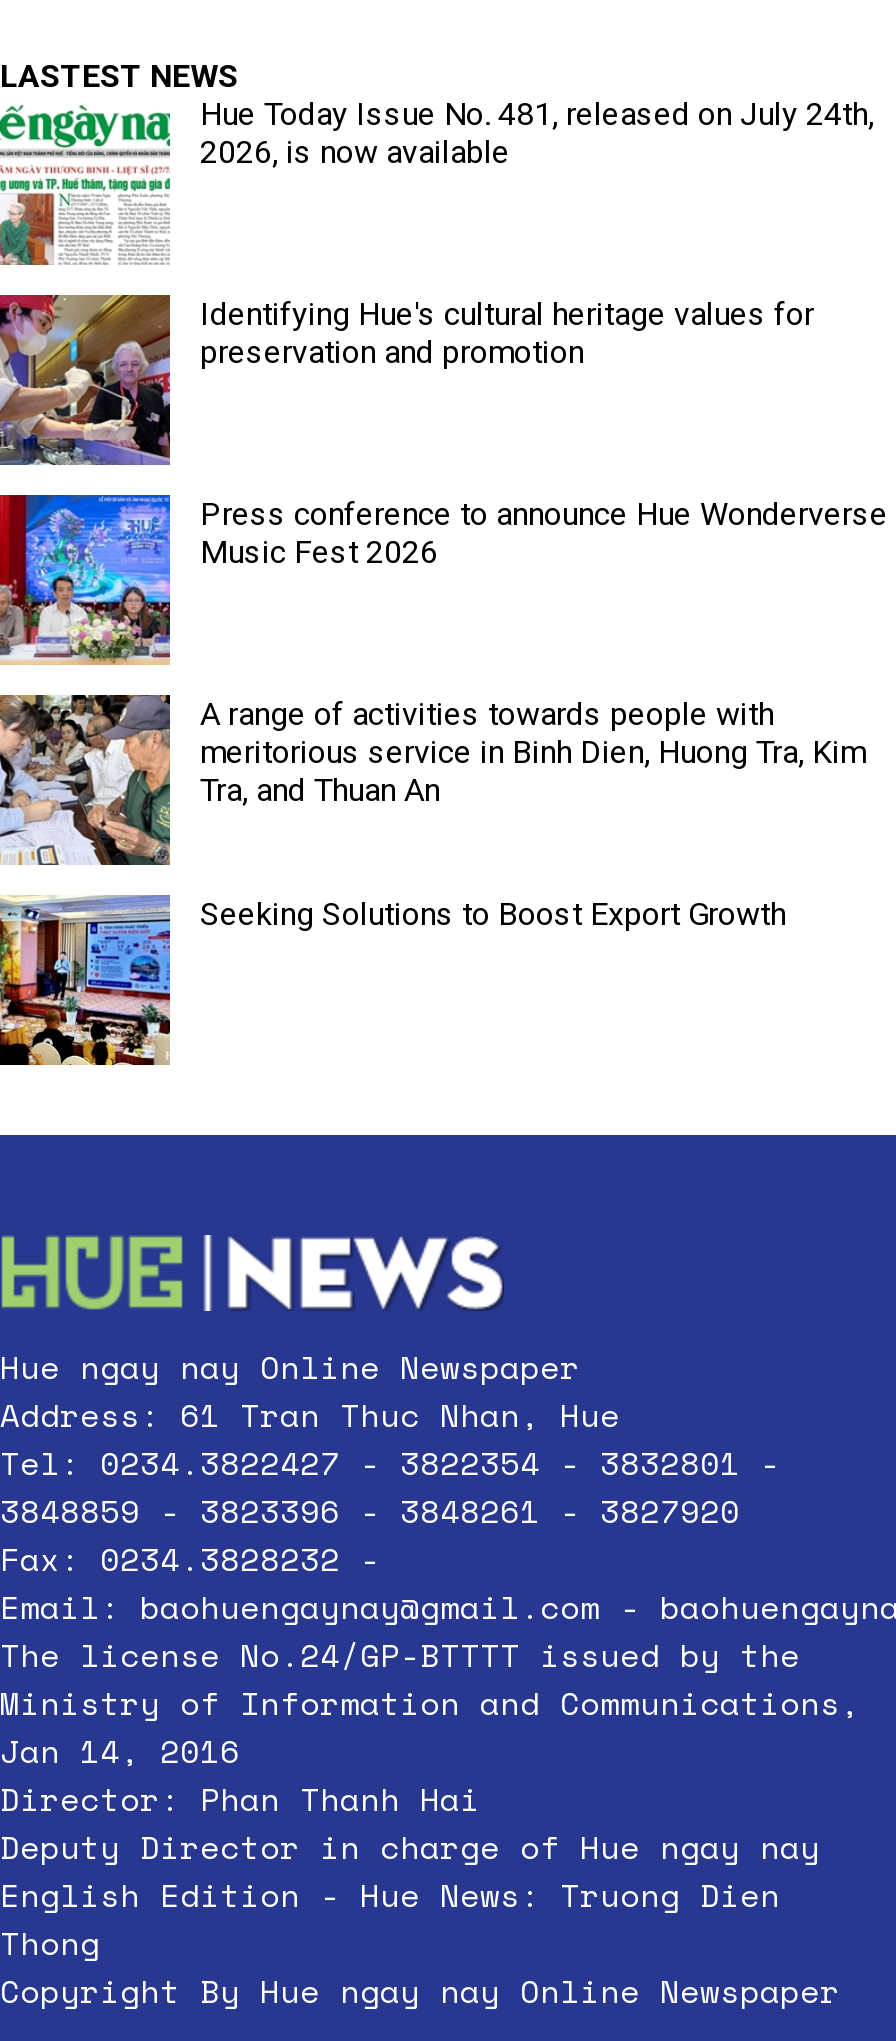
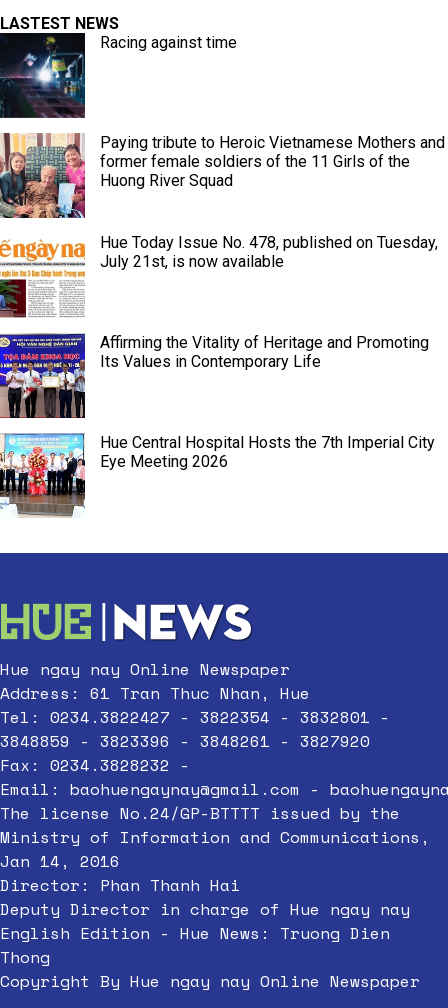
[6,95,874,267] [image] | Hue Today Issue No. 481, released on July 24th, | 2026, is now available -> [3,33,237,119] [image] | Racing against time
[6,293,814,467] [image] | Identifying Hue's cultural heritage values for | preservation and promotion -> [3,133,445,219] [image] | Paying tribute to Heroic Vietnamese Mothers and | former female soldiers of the 11 Girls of the | Huong River Squad
[6,493,888,667] [image] | Press conference to announce Hue Wonderverse | Music Fest 2026 -> [3,233,438,318] [image] | Hue Today Issue No. 478, published on Tuesday, | July 21st, is now available
[6,693,866,867] [image] | A range of activities towards people with | meritorious service in Binh Dien, Huong Tra, Kim | Tra, and Thuan An -> [3,333,429,419] [image] | Affirming the Vitality of Heritage and Promoting | Its Values in Contemporary Life
[6,895,786,1067] [image] | Seeking Solutions to Boost Export Growth -> [3,433,435,518] [image] | Hue Central Hospital Hosts the 7th Imperial City | Eye Meeting 2026

